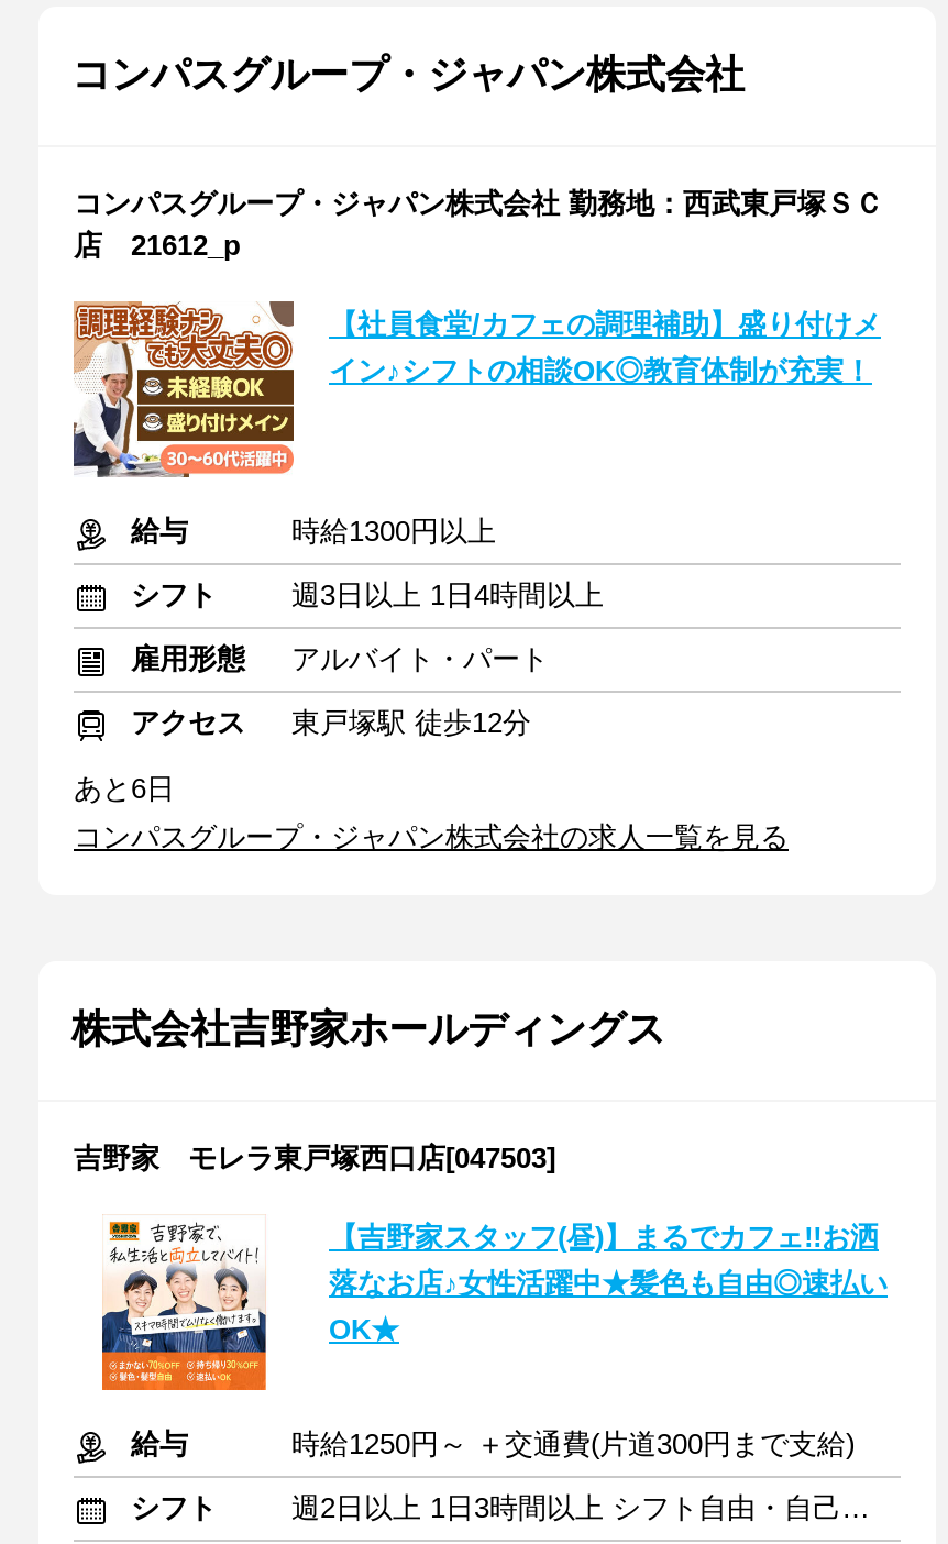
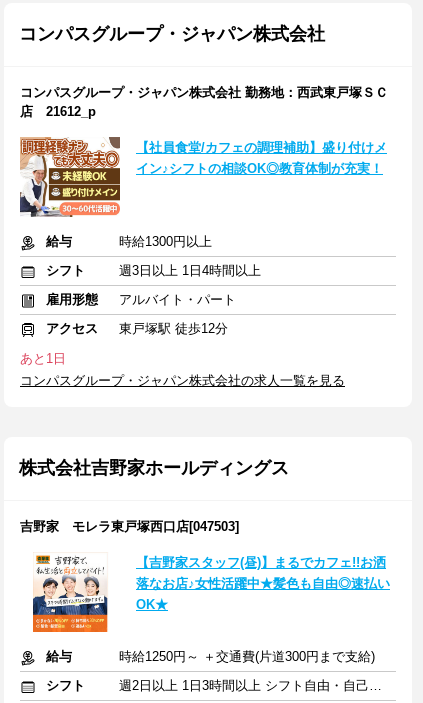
[74,772,175,805] あと6日 -> [20,351,66,366] あと1日

